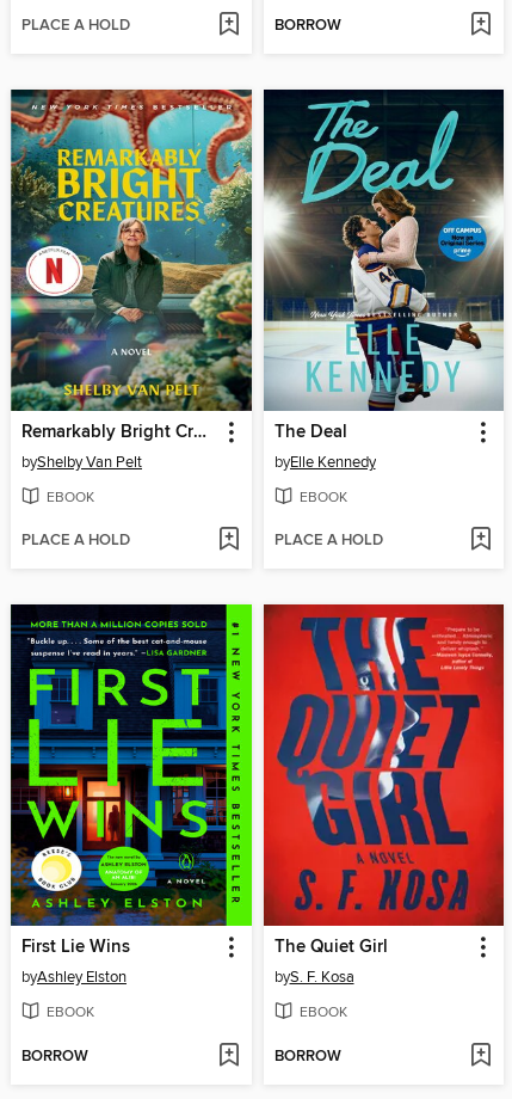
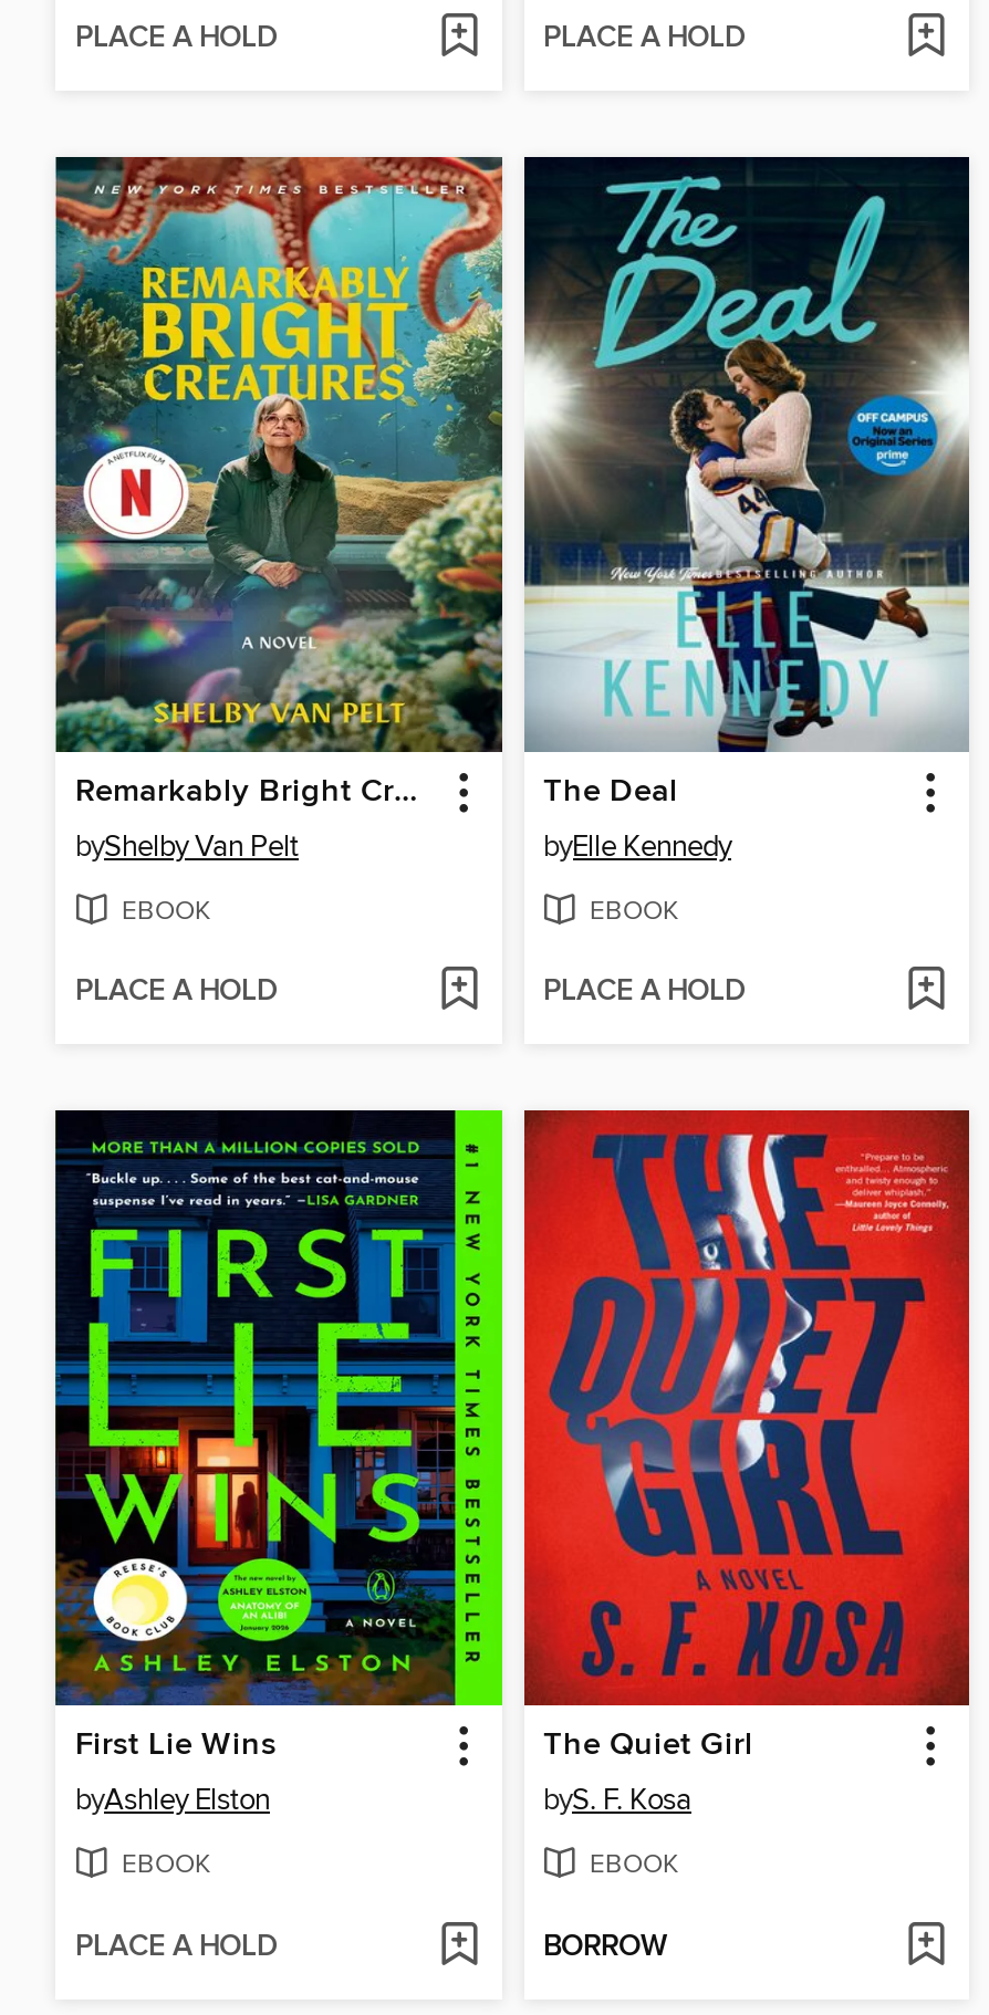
[274,16,341,36] BORROW -> [543,20,745,58] PLACE A HOLD
[21,1046,88,1066] BORROW -> [75,1928,277,1965] PLACE A HOLD

